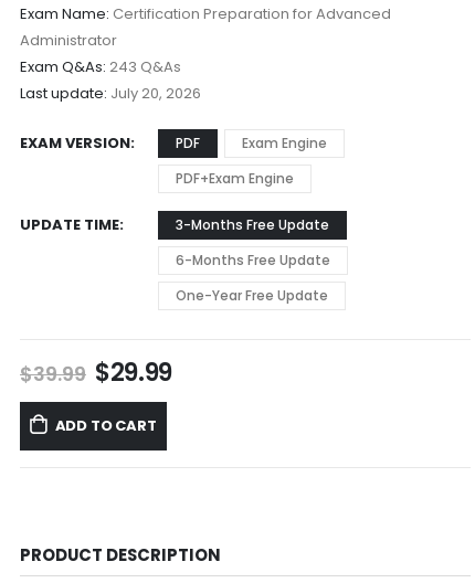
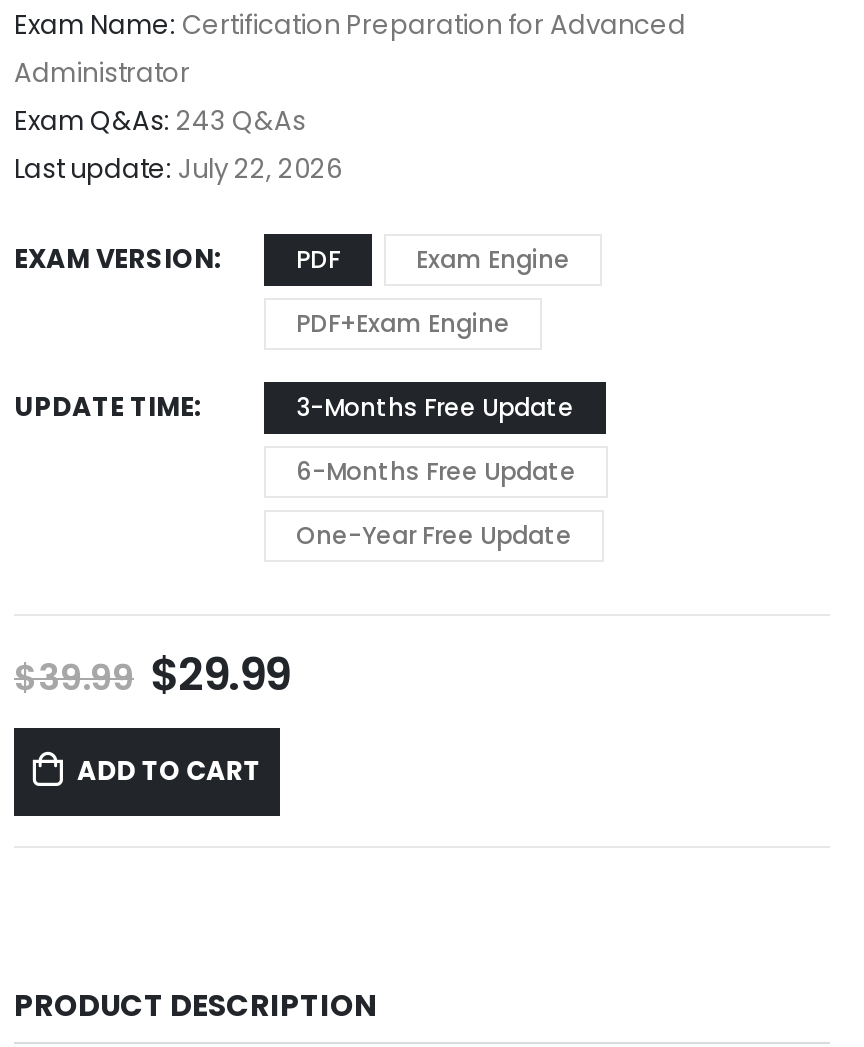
[20,83,201,104] Last update: July 20, 2026 -> [14,150,342,188] Last update: July 22, 2026

